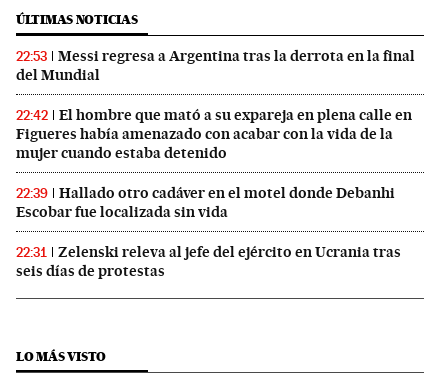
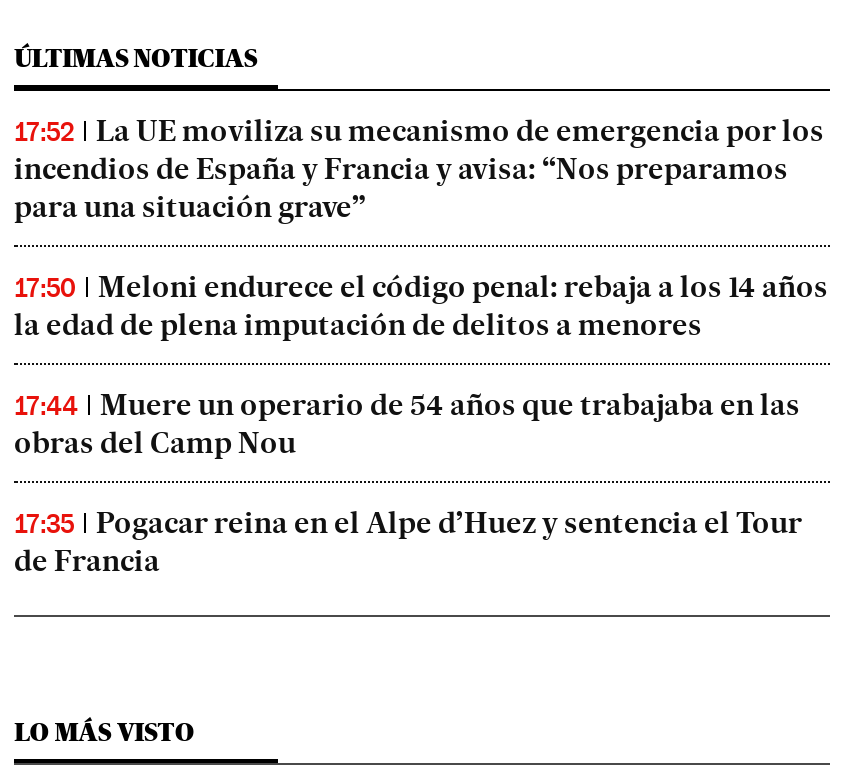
[16,47,415,84] 22:53 | Messi regresa a Argentina tras la derrota en la final | del Mundial -> [14,113,824,225] 17:52 | La UE moviliza su mecanismo de emergencia por los | incendios de España y Francia y avisa: “Nos preparamos | para una situación grave”
[16,106,412,162] 22:42 | El hombre que mató a su expareja en plena calle en | Figueres había amenazado con acabar con la vida de la | mujer cuando estaba detenido -> [14,269,828,343] 17:50 | Meloni endurece el código penal: rebaja a los 14 años | la edad de plena imputación de delitos a menores
[16,184,395,221] 22:39 | Hallado otro cadáver en el motel donde Debanhi | Escobar fue localizada sin vida -> [14,387,800,461] 17:44 | Muere un operario de 54 años que trabajaba en las | obras del Camp Nou
[16,243,401,280] 22:31 | Zelenski releva al jefe del ejército en Ucrania tras | seis días de protestas -> [14,505,802,579] 17:35 | Pogacar reina en el Alpe d’Huez y sentencia el Tour | de Francia

